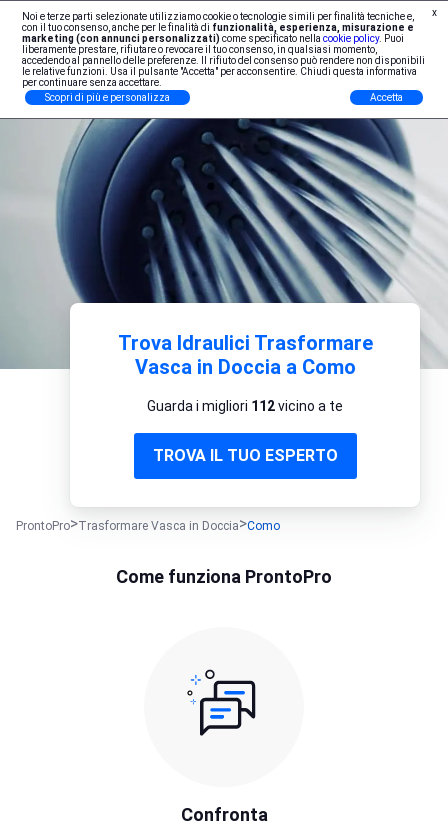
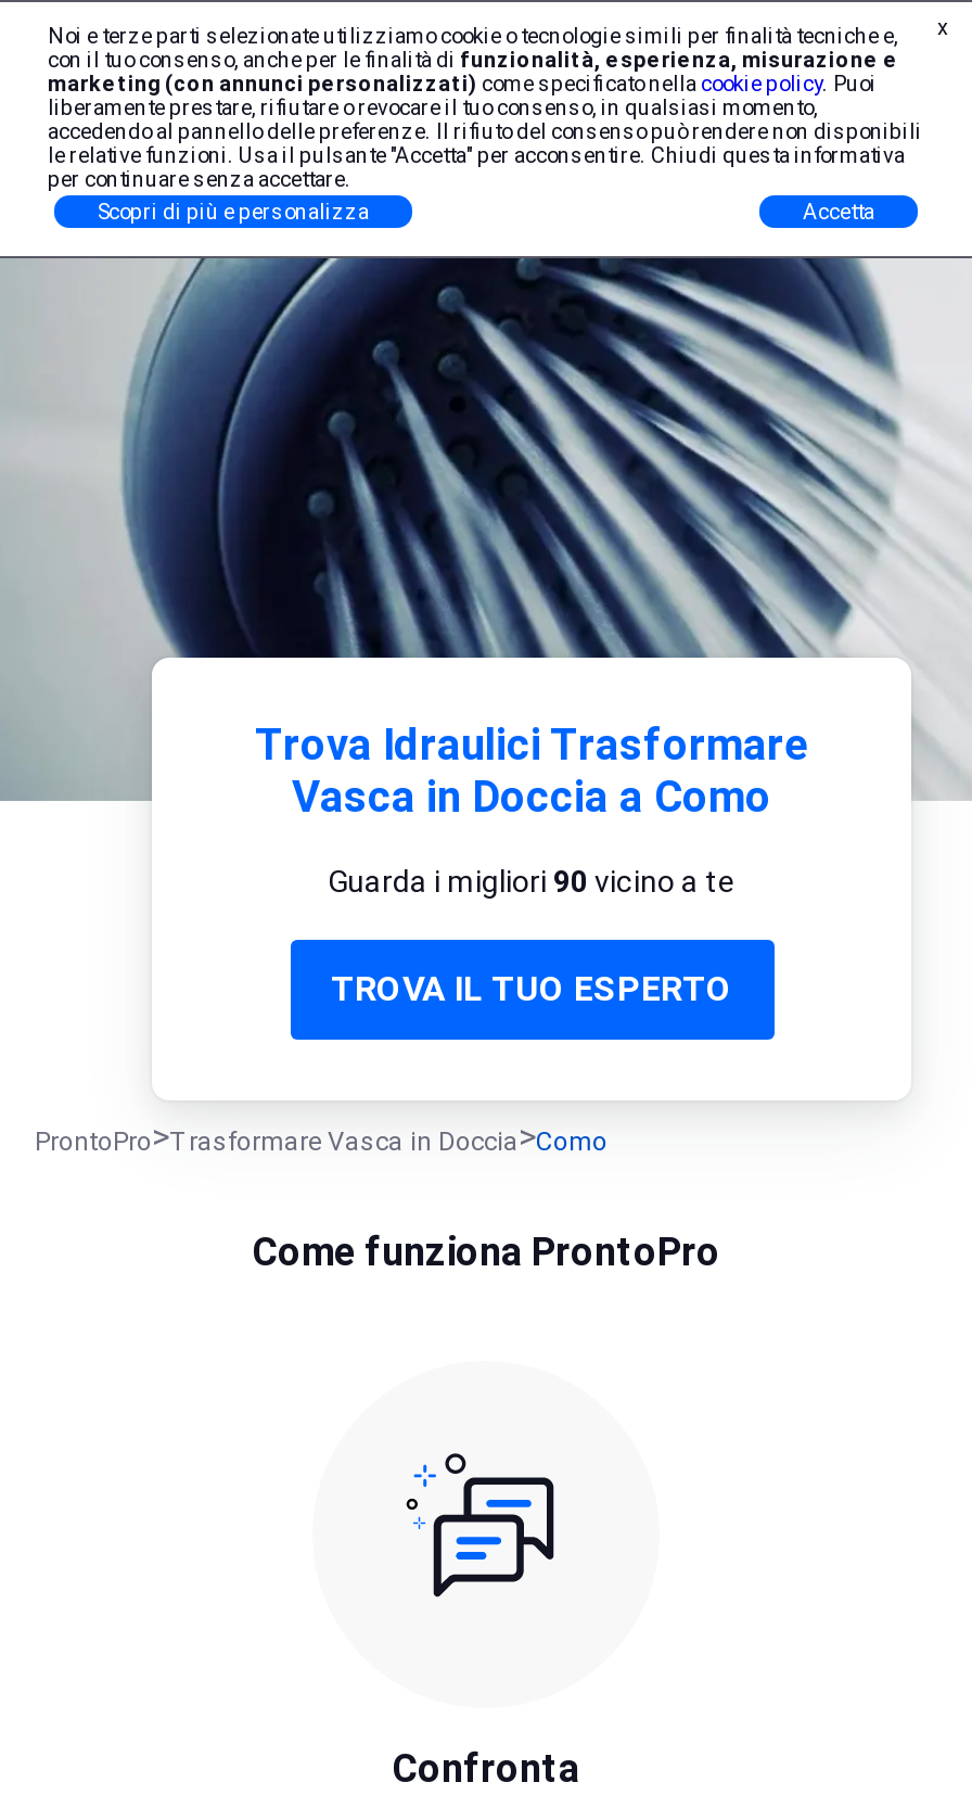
[147,398,343,414] Guarda i migliori 112 vicino a te -> [328,863,736,898] Guarda i migliori 90 vicino a te

